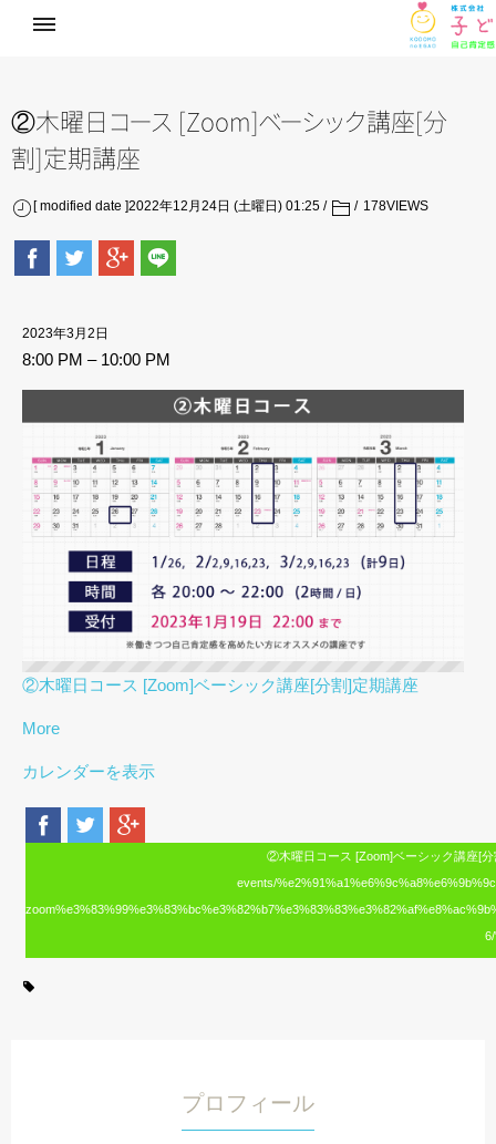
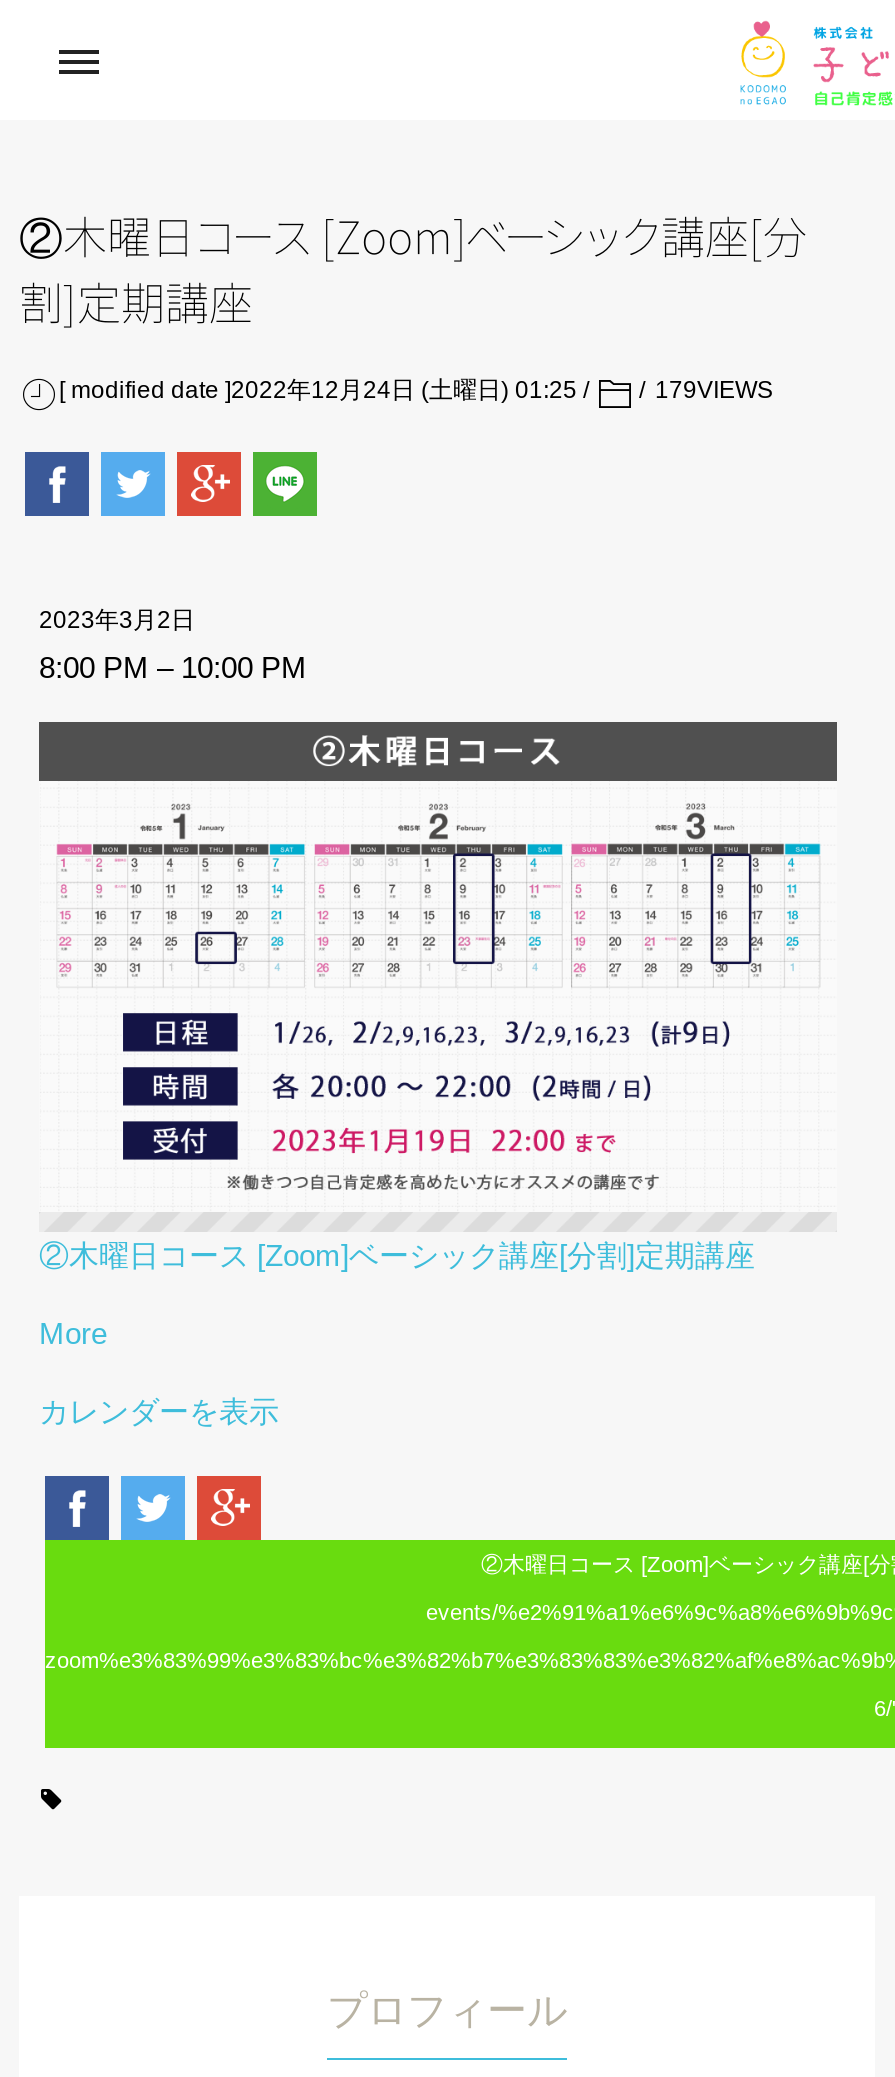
[363,198,428,214] 178VIEWS -> [655,376,773,404] 179VIEWS

